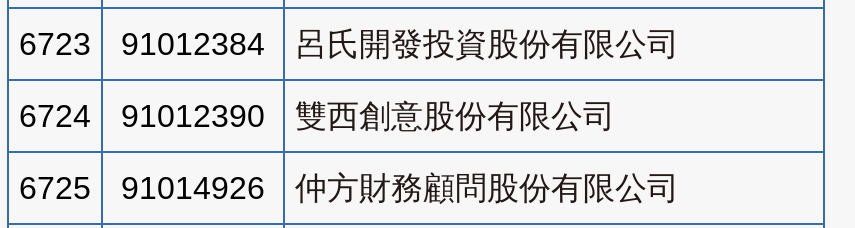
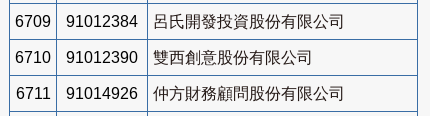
[19,27,679,61] 6723 91012384 呂氏開發投資股份有限公司 -> [15,13,345,30] 6709 91012384 呂氏開發投資股份有限公司
[19,99,615,133] 6724 91012390 雙西創意股份有限公司 -> [15,49,313,66] 6710 91012390 雙西創意股份有限公司
[19,171,679,205] 6725 91014926 仲方財務顧問股份有限公司 -> [15,85,345,102] 6711 91014926 仲方財務顧問股份有限公司

